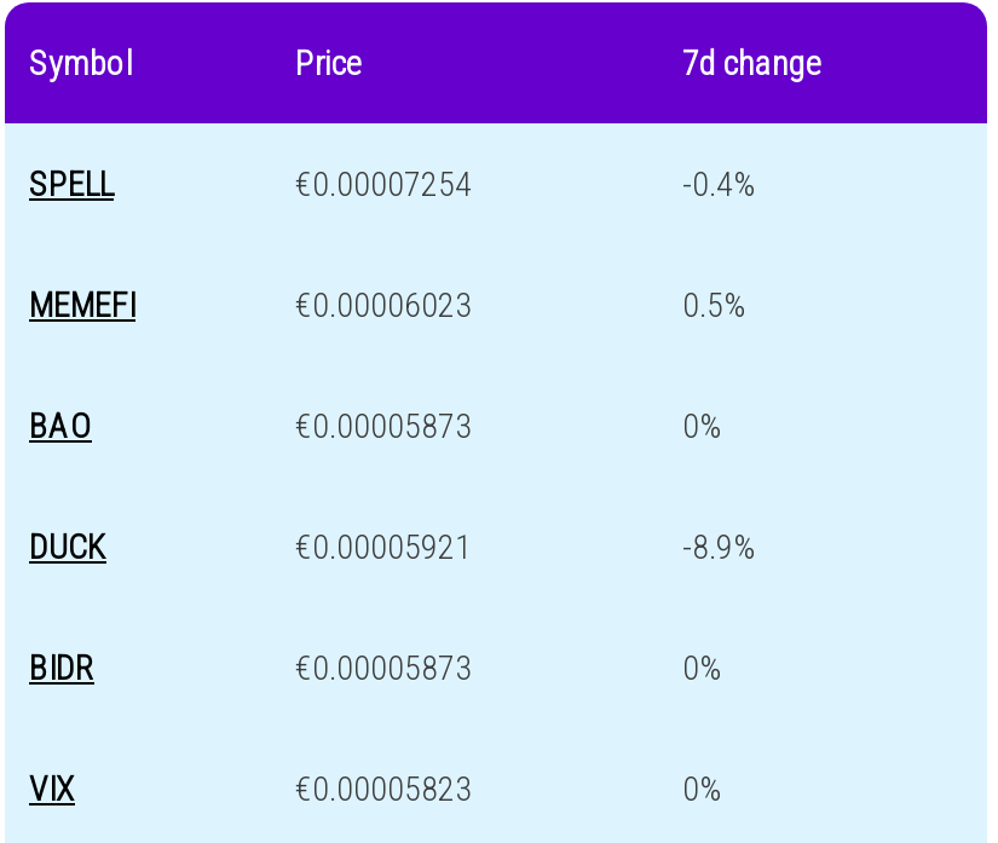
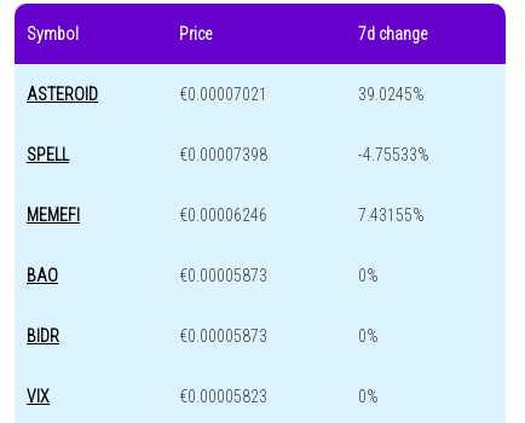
none -> [27,84,425,103] ASTEROID | €0.00007021 | 39.0245%
moved [29,163,723,444] -> [27,144,379,285]: SPELL | MEMEFI | BAO | €0.00005873 | 0%
[295,163,472,202] €0.00007254 -> [179,144,267,164] €0.00007398
[682,163,757,202] -0.4% -> [358,144,429,164] -4.75533%
[295,284,472,323] €0.00006023 -> [179,205,267,224] €0.00006246
[682,284,748,323] 0.5% -> [358,205,425,224] 7.43155%
[29,526,757,565] DUCK | €0.00005921 | -8.9% -> none

